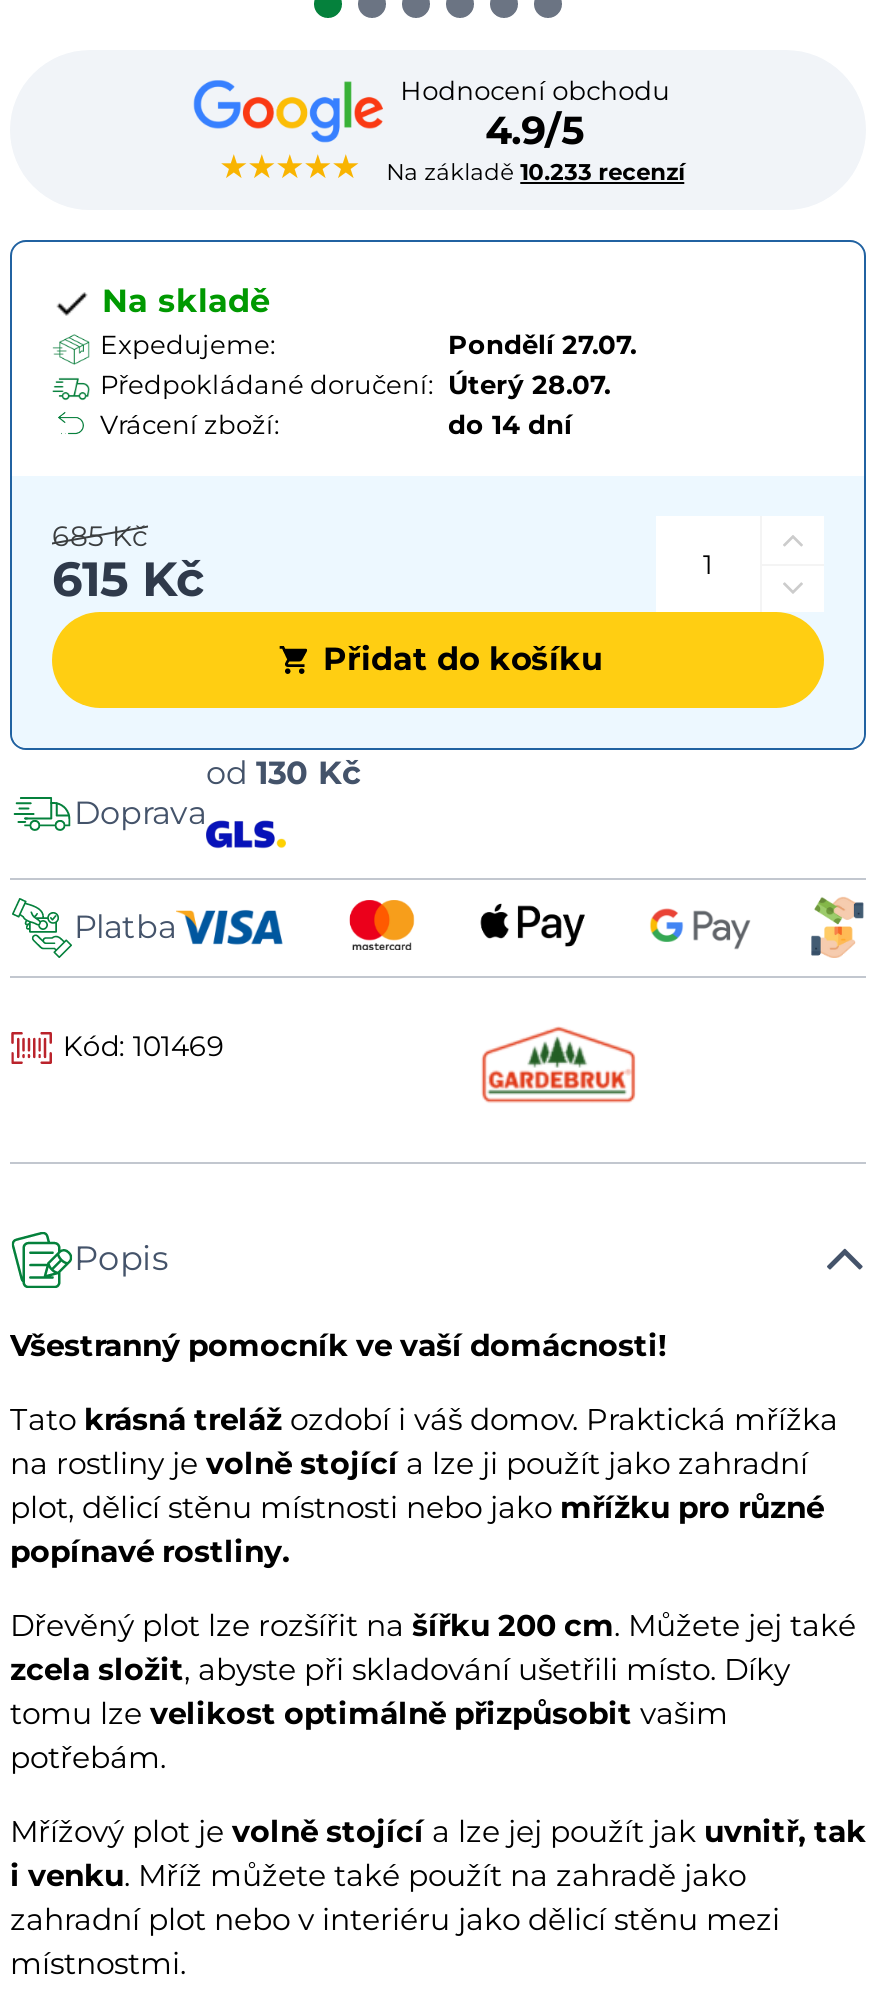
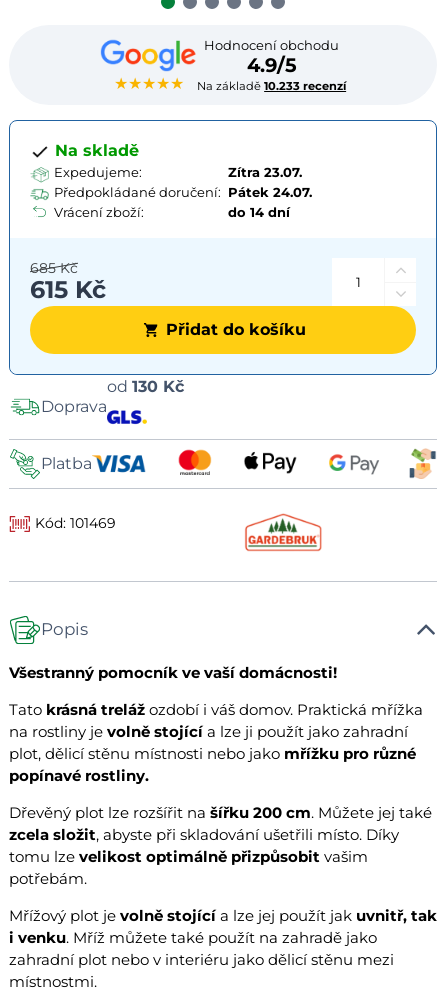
[100,327,636,399] Pondělí 27.07. | Předpokládané doručení: Úterý 28.07. -> [54,163,312,199] Zítra 23.07. | Předpokládané doručení: Pátek 24.07.

